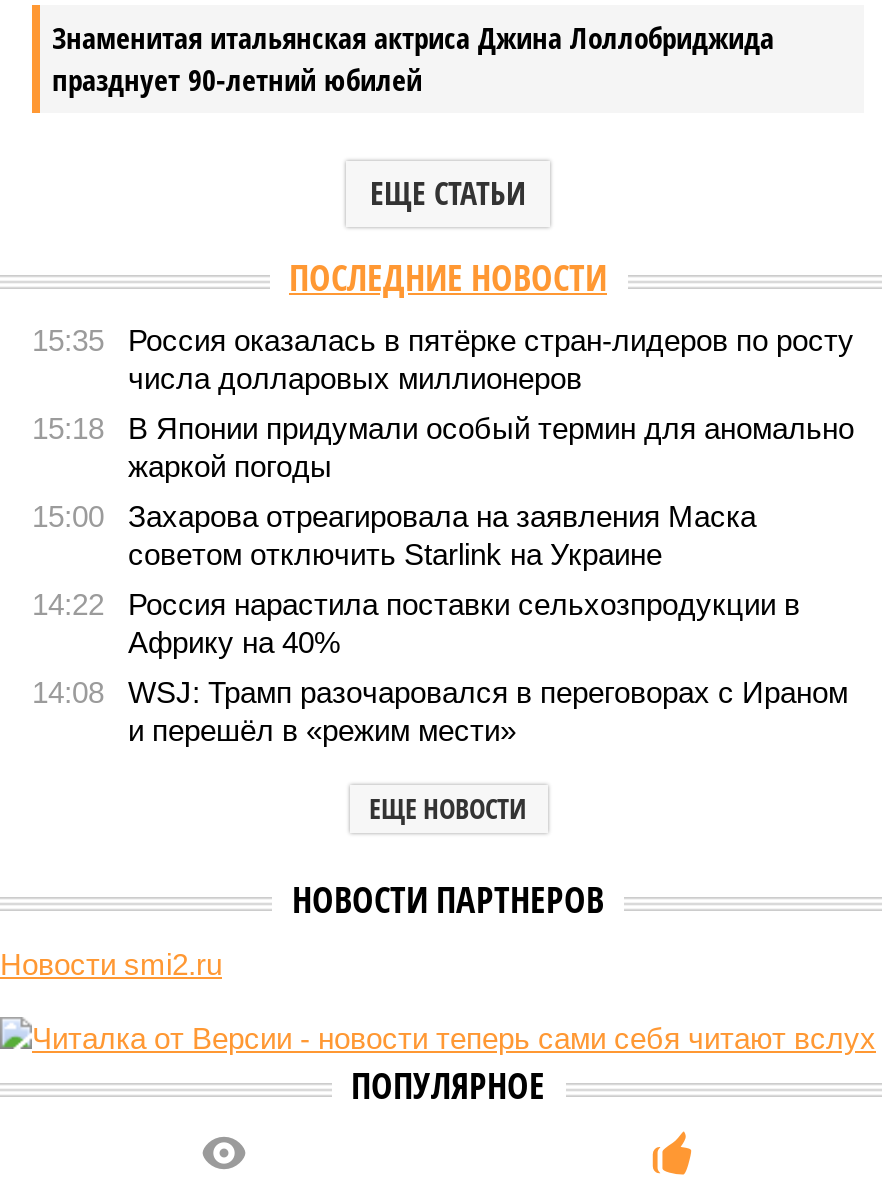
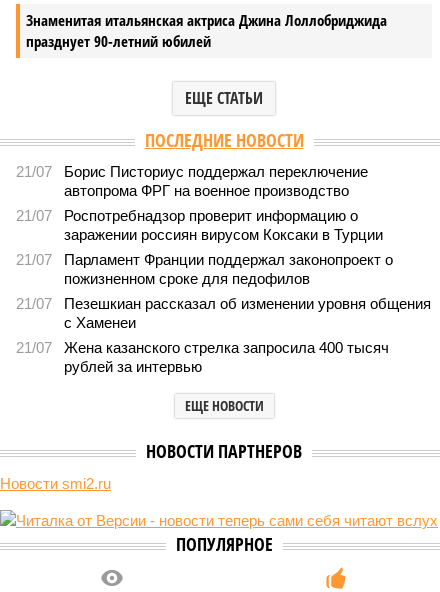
[32,323,854,395] 15:35 | Россия оказалась в пятёрке стран-лидеров по росту | числа долларовых миллионеров -> [16,163,368,199] 21/07 | Борис Писториус поддержал переключение | автопрома ФРГ на военное производство
[32,411,854,483] 15:18 | В Японии придумали особый термин для аномально | жаркой погоды -> [16,207,383,243] 21/07 | Роспотребнадзор проверит информацию о | заражении россиян вирусом Коксаки в Турции
[32,499,756,571] 15:00 | Захарова отреагировала на заявления Маска | советом отключить Starlink на Украине -> [16,251,393,287] 21/07 | Парламент Франции поддержал законопроект о | пожизненном сроке для педофилов
[32,587,800,659] 14:22 | Россия нарастила поставки сельхозпродукции в | Африку на 40% -> [16,295,431,331] 21/07 | Пезешкиан рассказал об изменении уровня общения | с Хаменеи
[32,675,848,747] 14:08 | WSJ: Трамп разочаровался в переговорах с Ираном | и перешёл в «режим мести» -> [16,339,389,375] 21/07 | Жена казанского стрелка запросила 400 тысяч | рублей за интервью

